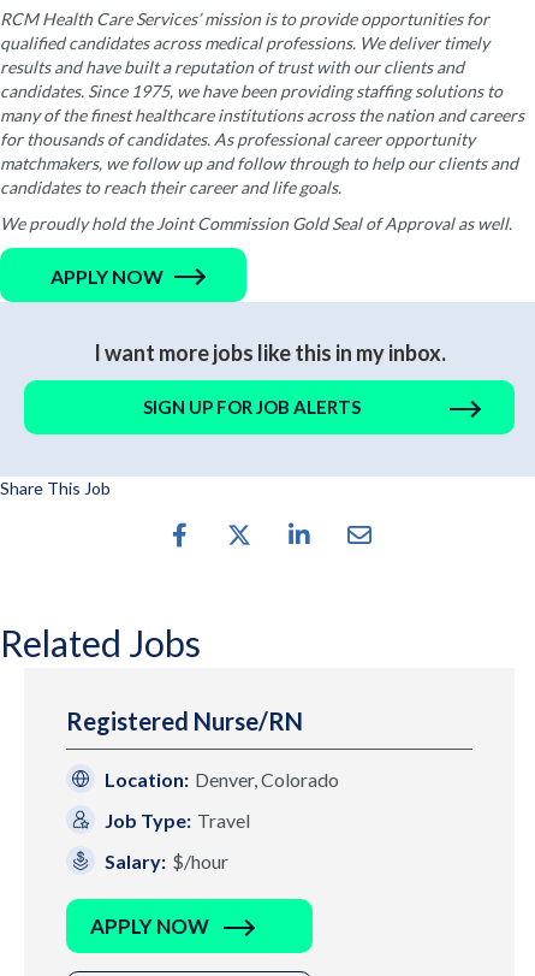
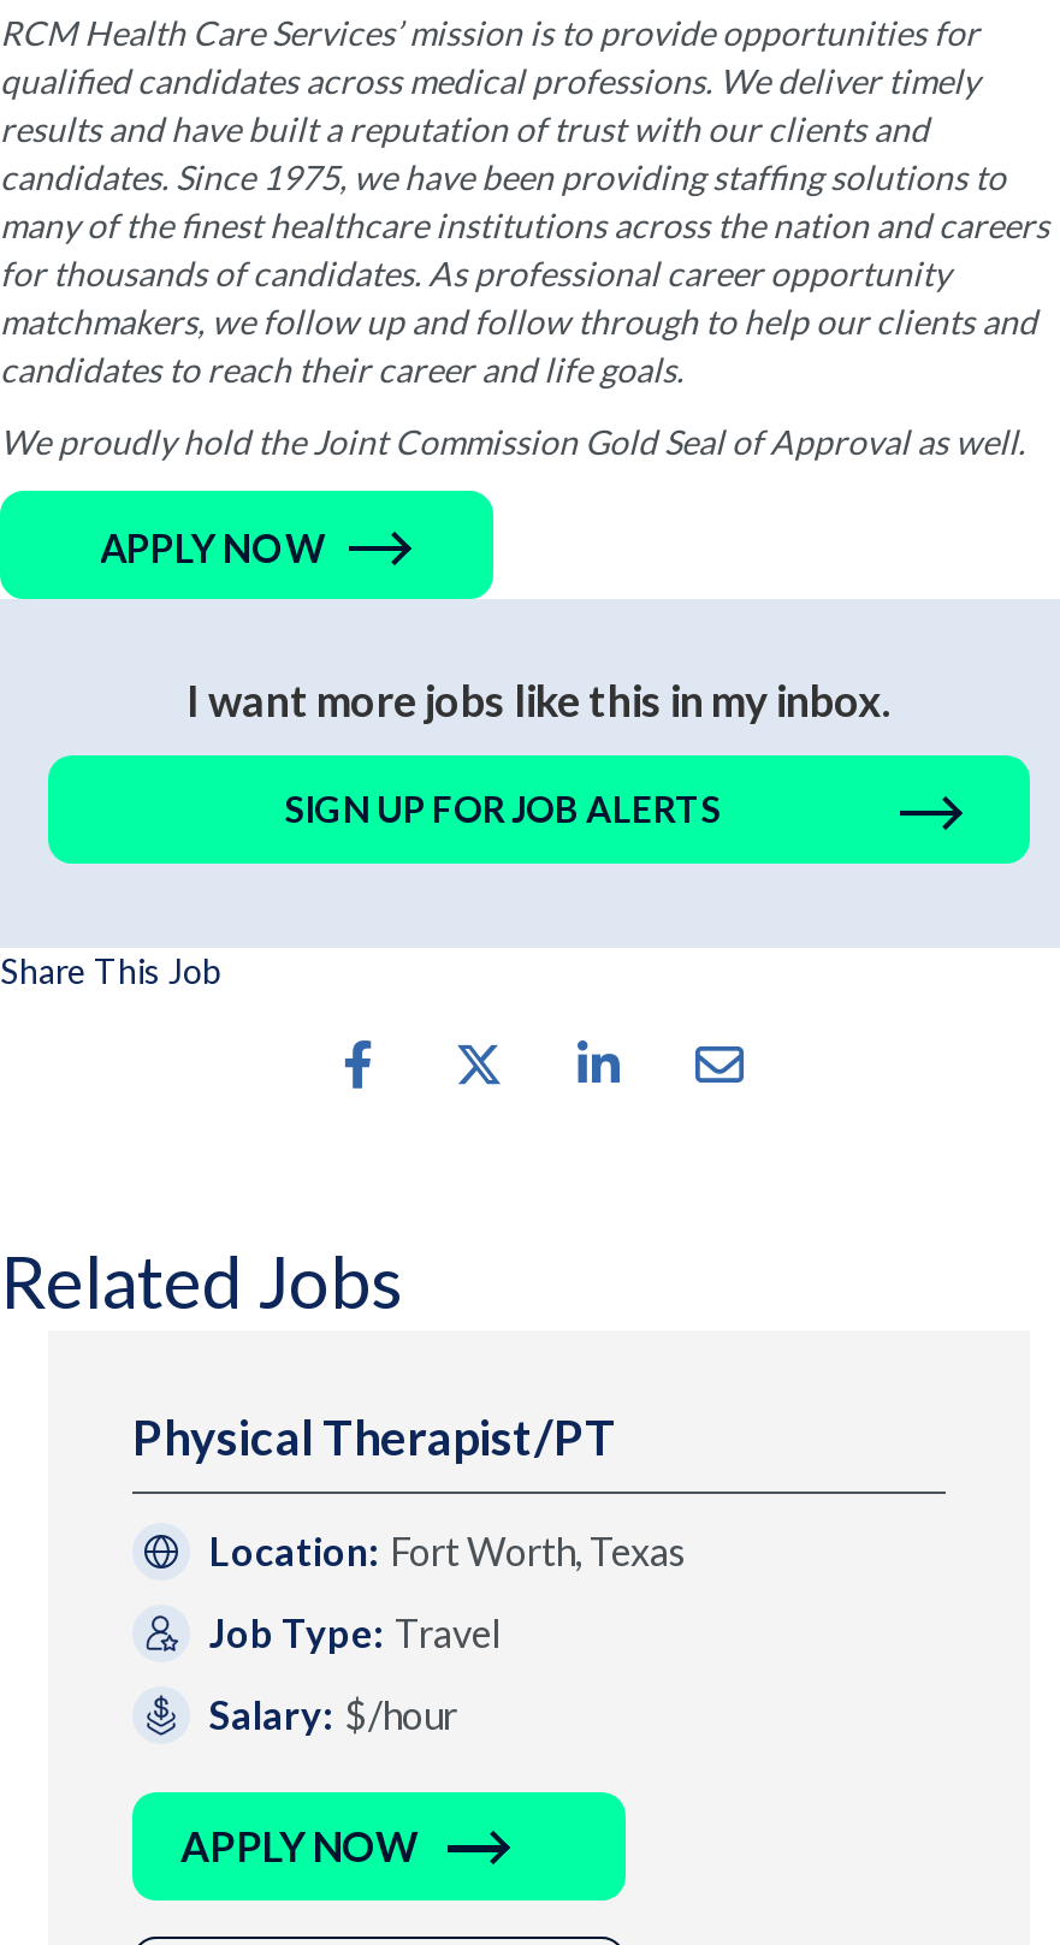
[66,707,303,736] Registered Nurse/RN -> [132,1407,616,1465] Physical Therapist/PT
[105,768,339,790] Location: Denver, Colorado -> [209,1528,686,1574] Location: Fort Worth, Texas

